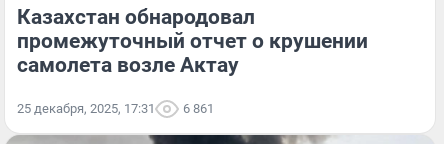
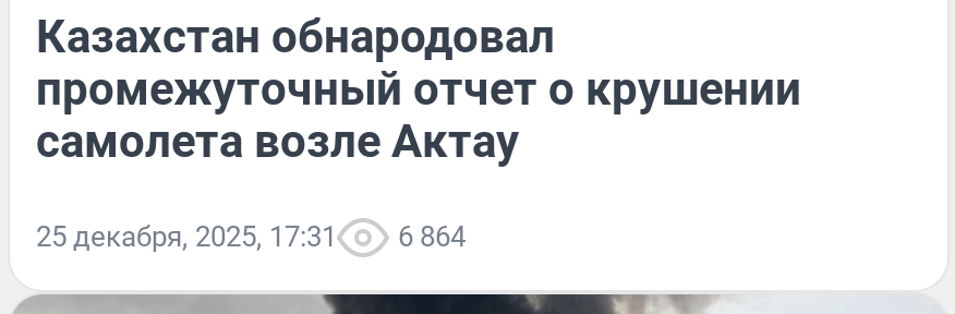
[17,101,214,116] 25 декабря, 2025, 17:31 6 861 -> [36,220,466,253] 25 декабря, 2025, 17:31 6 864

